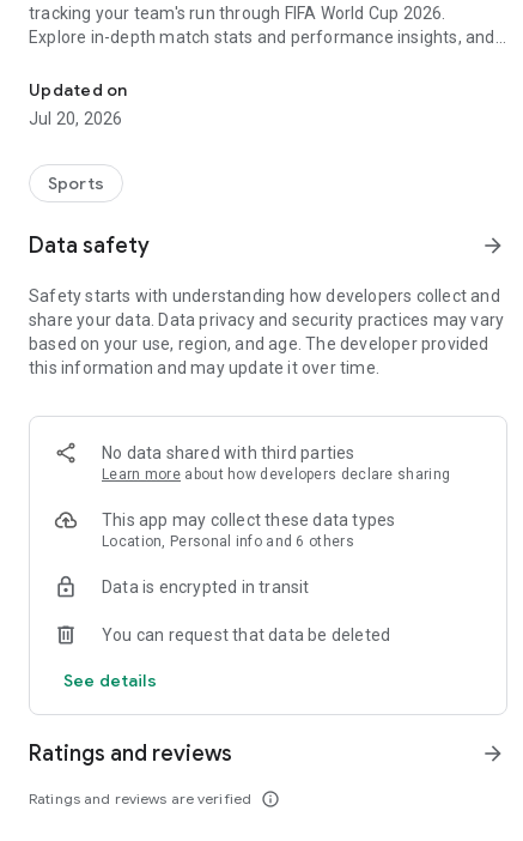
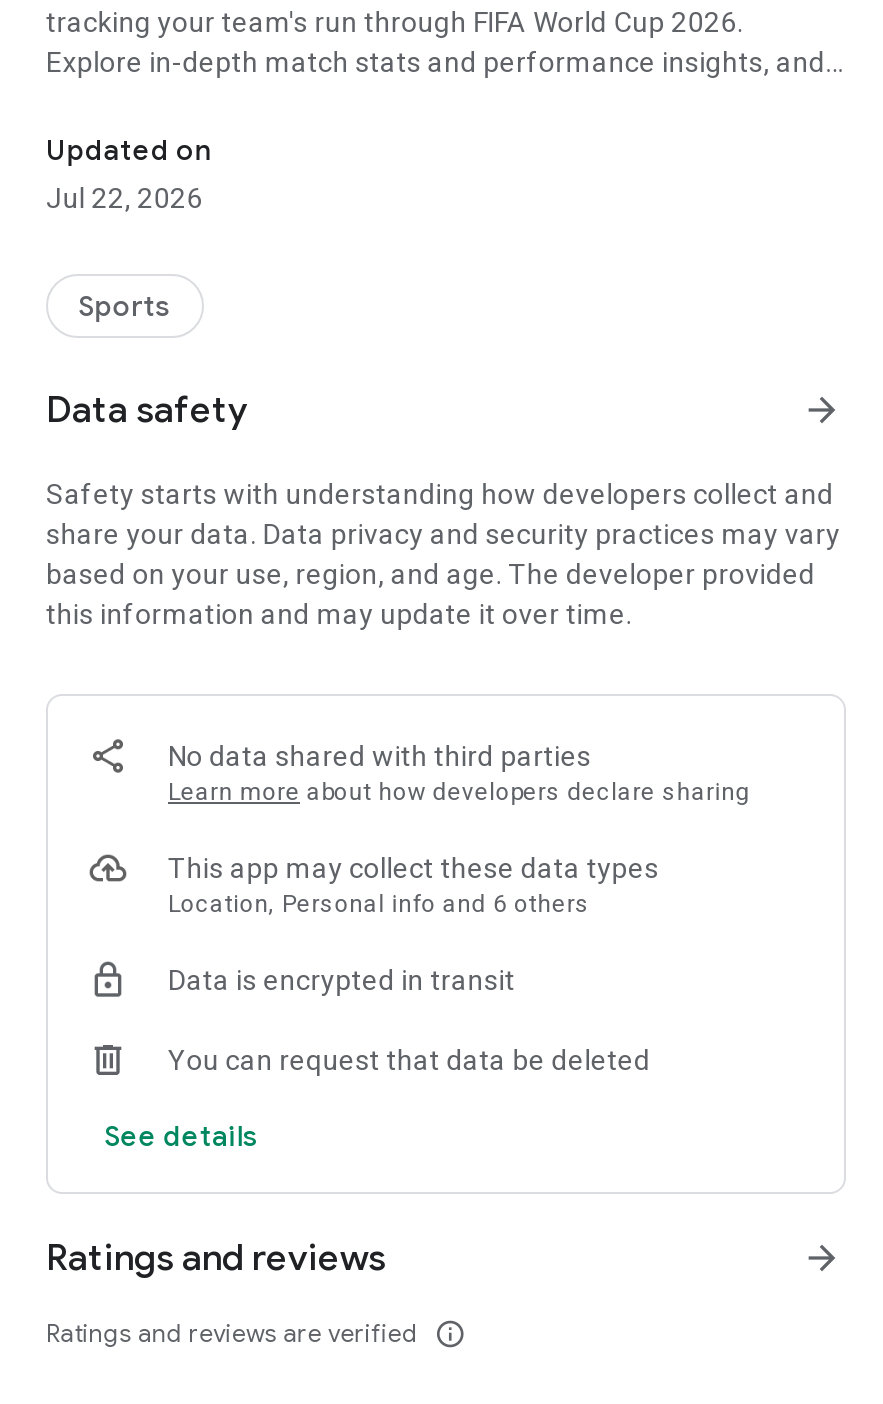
[29,109,123,128] Jul 20, 2026 -> [46,182,203,214] Jul 22, 2026

